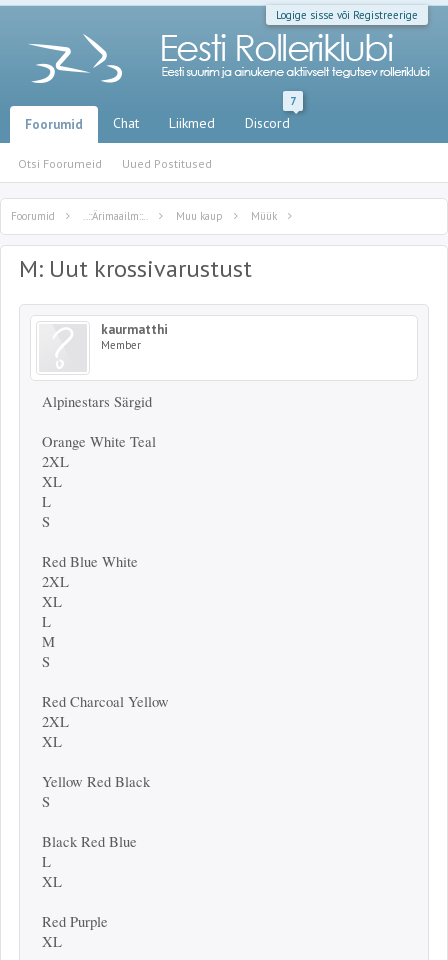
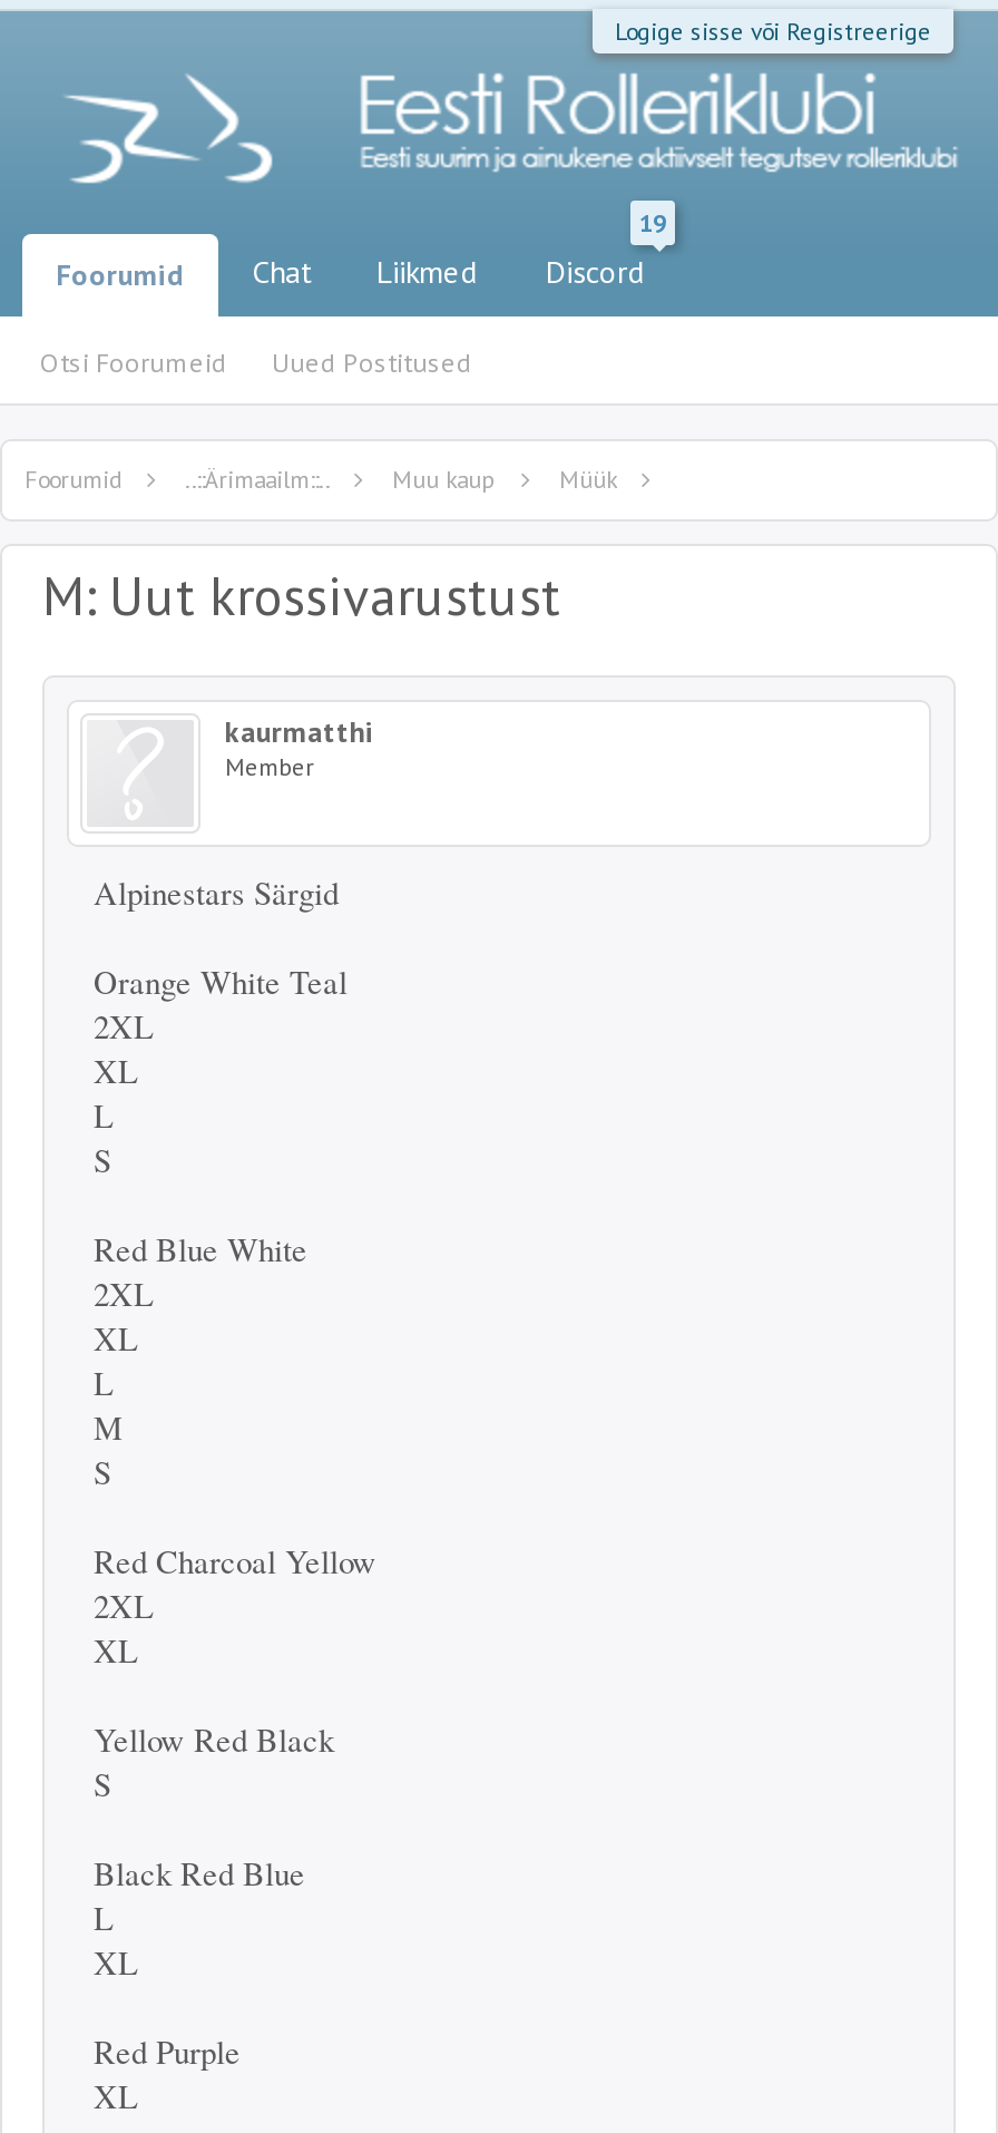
[290,94,296,108] 7 -> [639,207,666,238] 19

